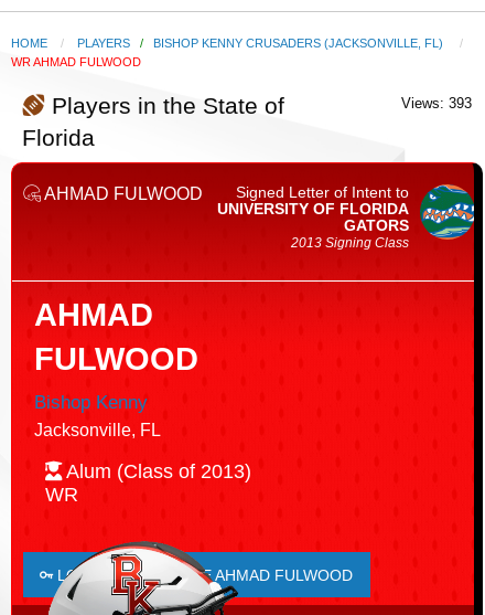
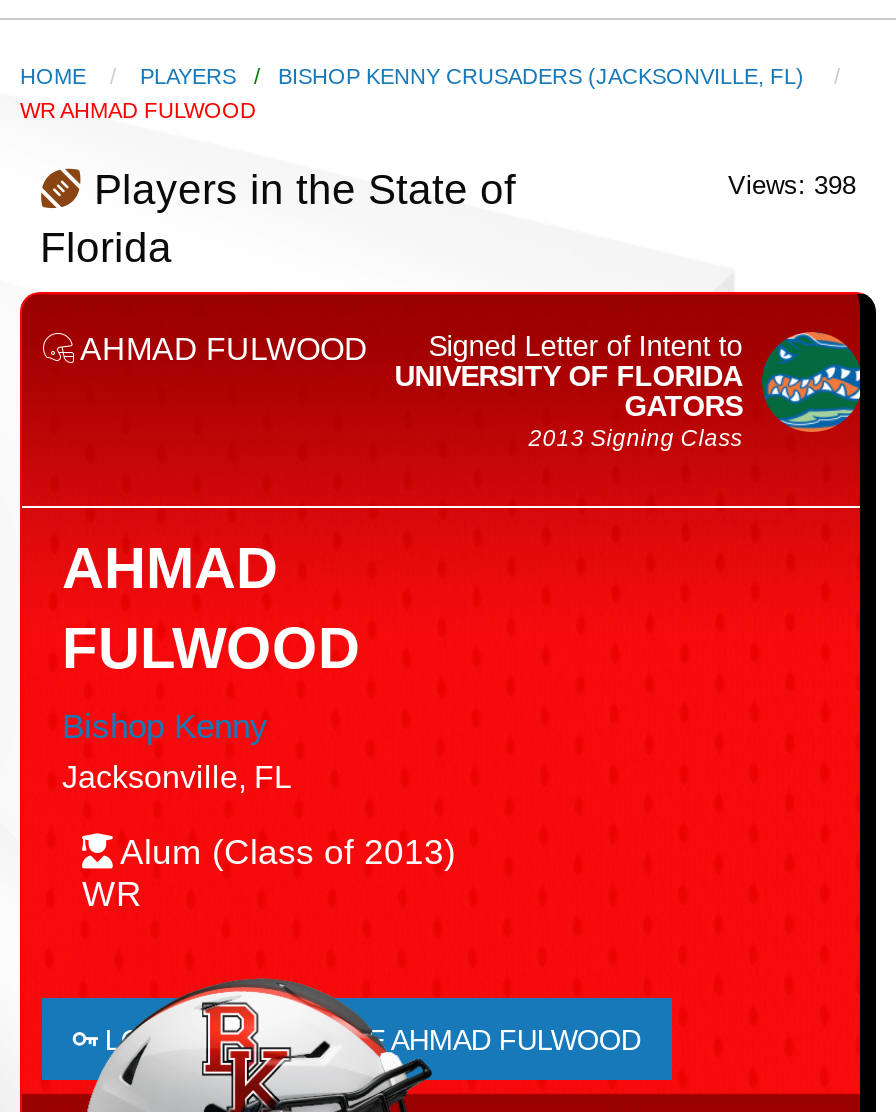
[401,96,472,112] Views: 393 -> [728,171,856,201] Views: 398

